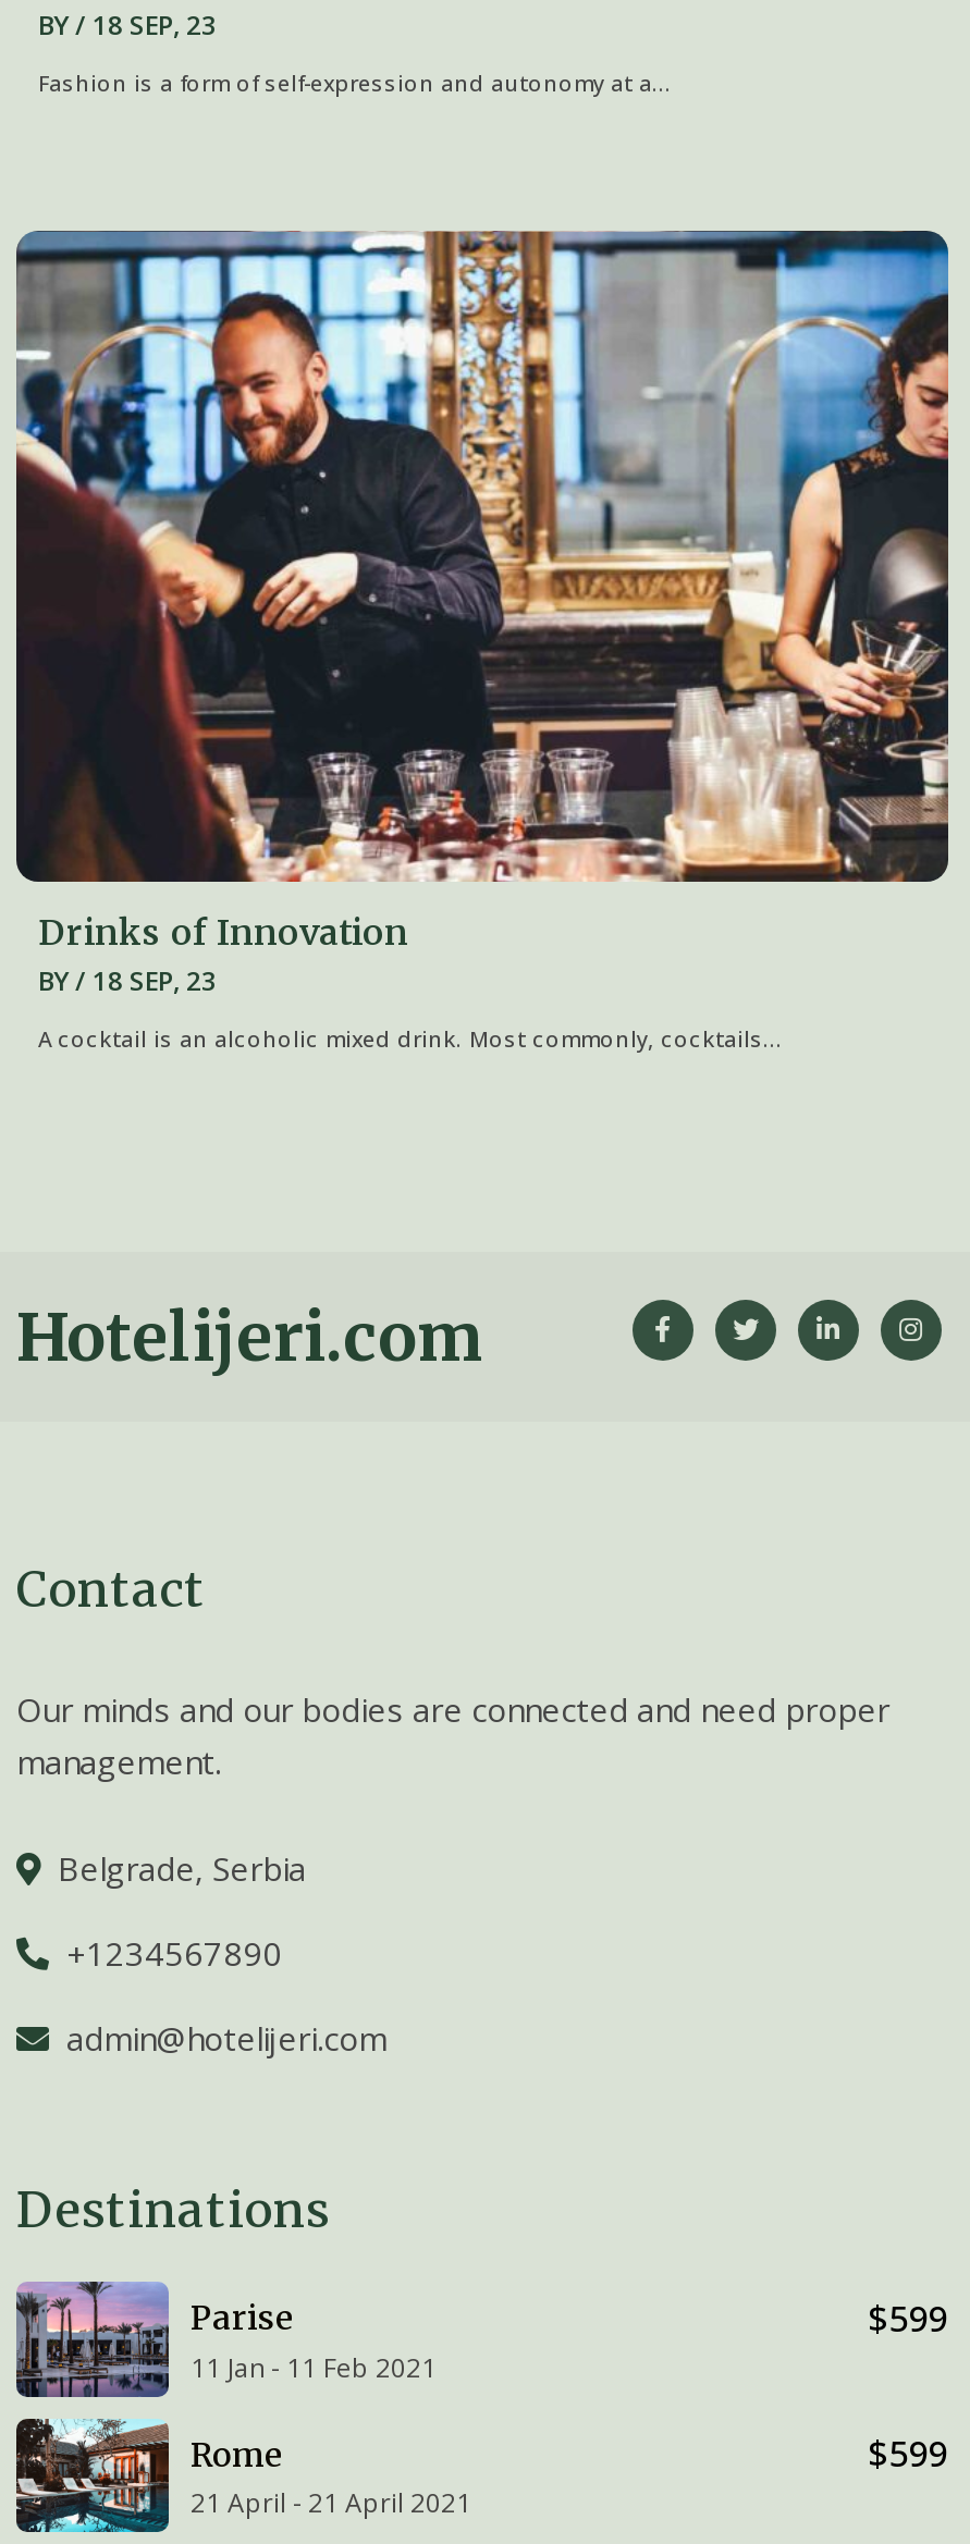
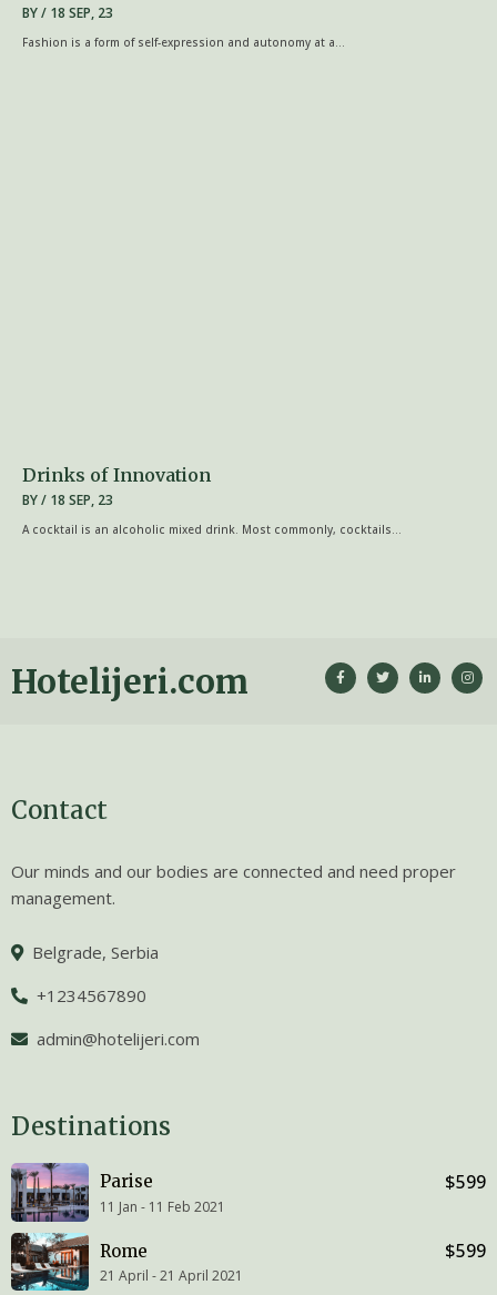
[14,229,950,884] [image] -> none

